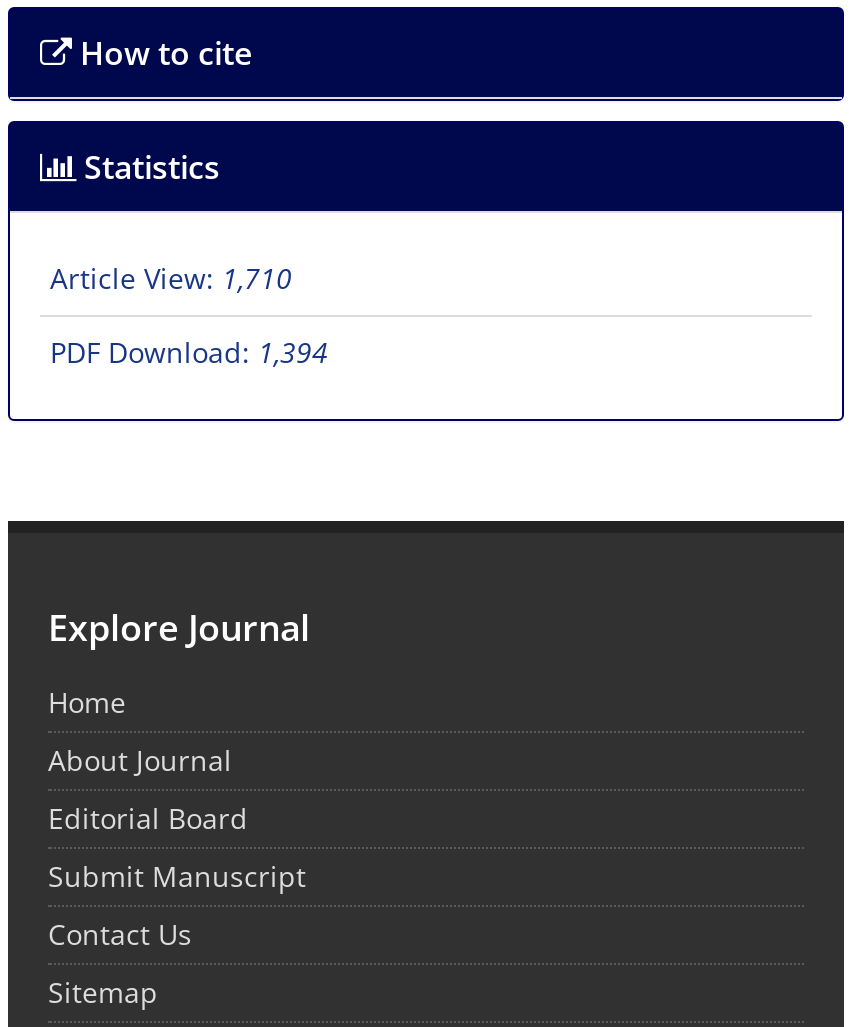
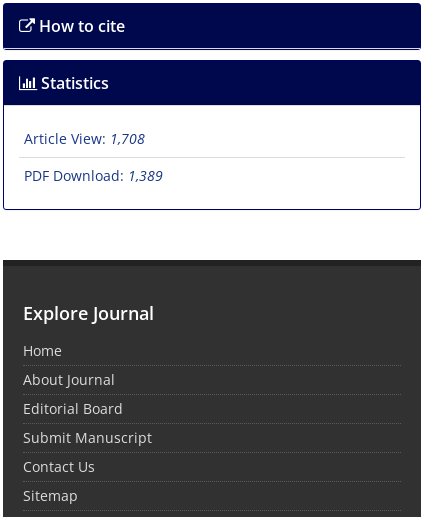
[50,259,292,297] Article View: 1,710 -> [24,129,145,148] Article View: 1,708
[50,333,328,371] PDF Download: 1,394 -> [24,166,163,185] PDF Download: 1,389

